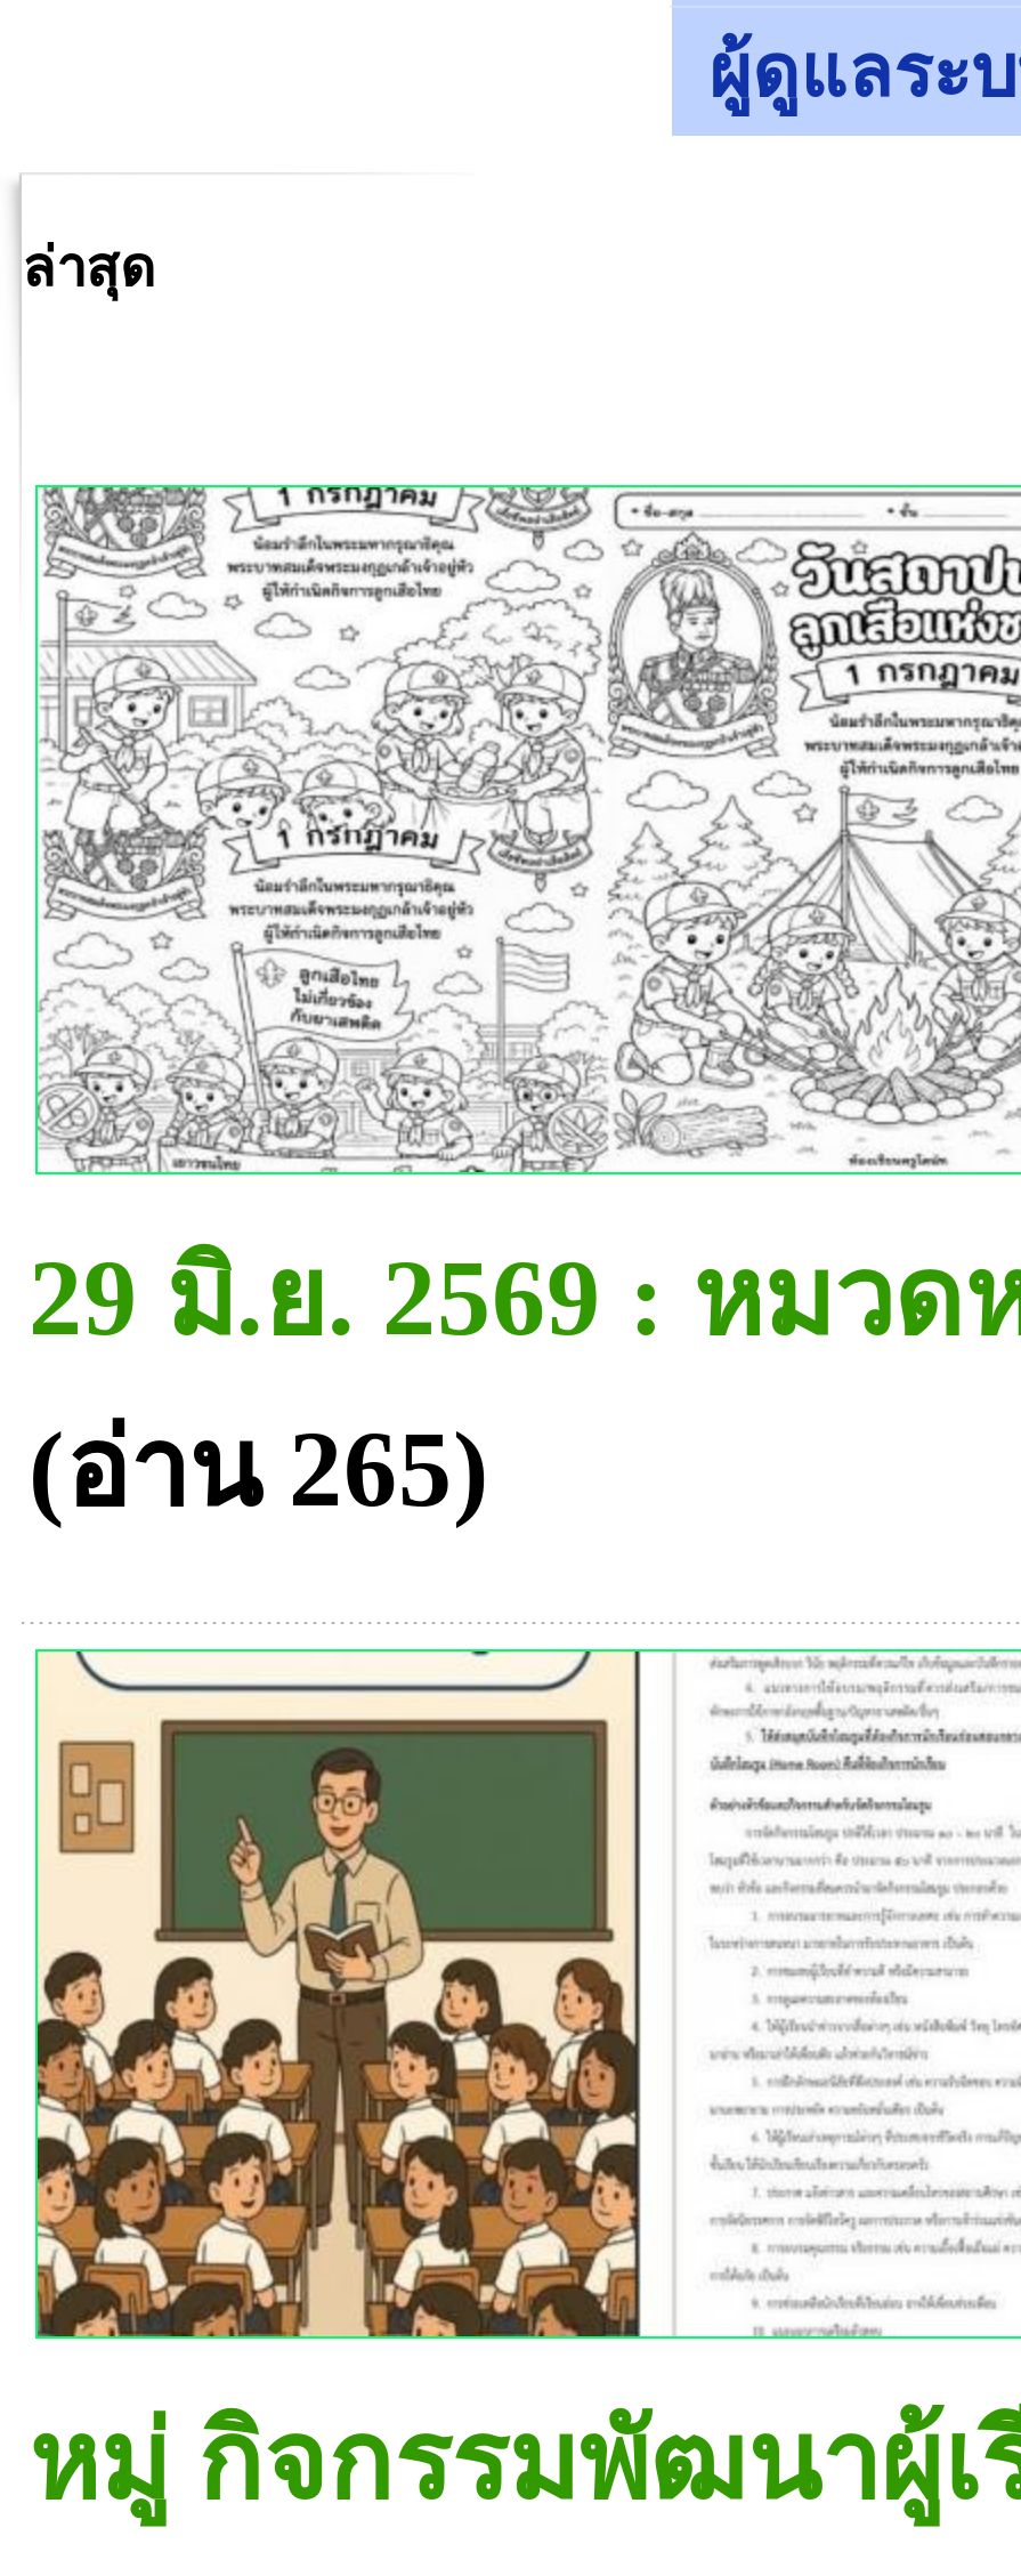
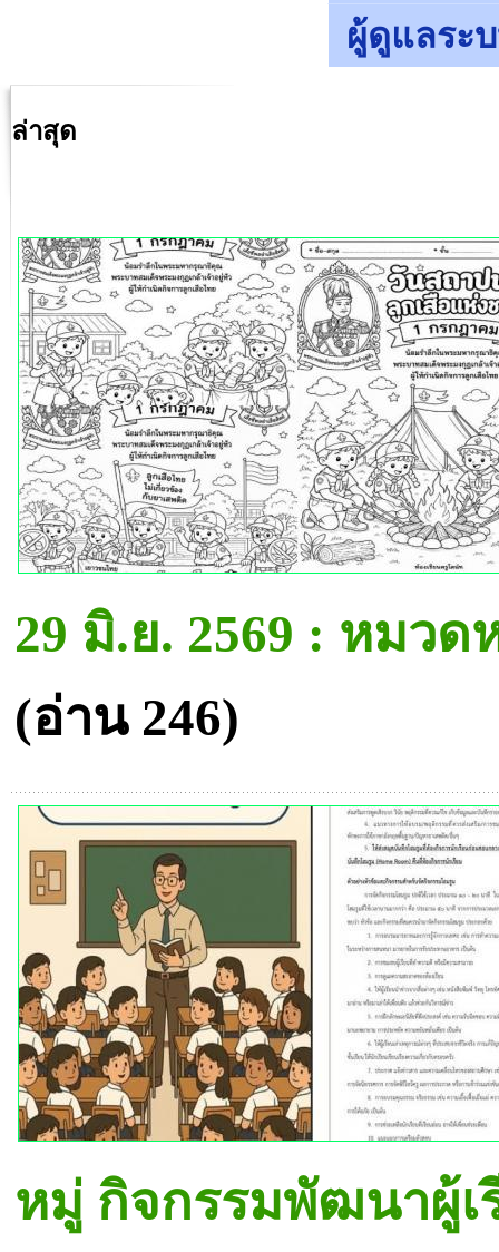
[29,1410,489,1529] (อ่าน 265) -> [14,689,239,747] (อ่าน 246)

